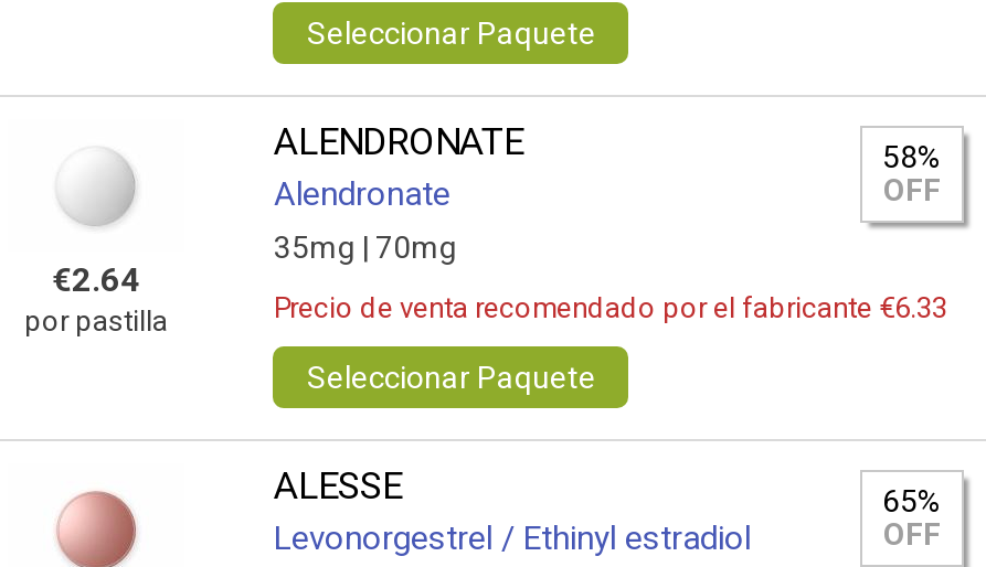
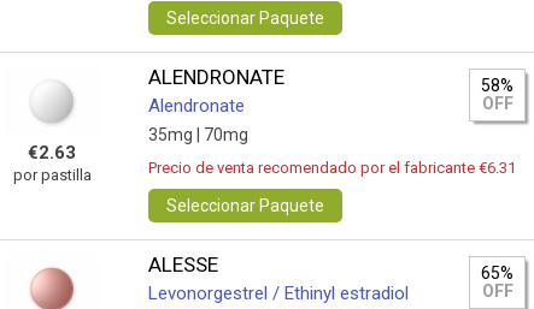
[52,260,140,300] €2.64 -> [28,142,76,164] €2.63
[274,291,947,324] Precio de venta recomendado por el fabricante €6.33 -> [149,159,517,177] Precio de venta recomendado por el fabricante €6.31

